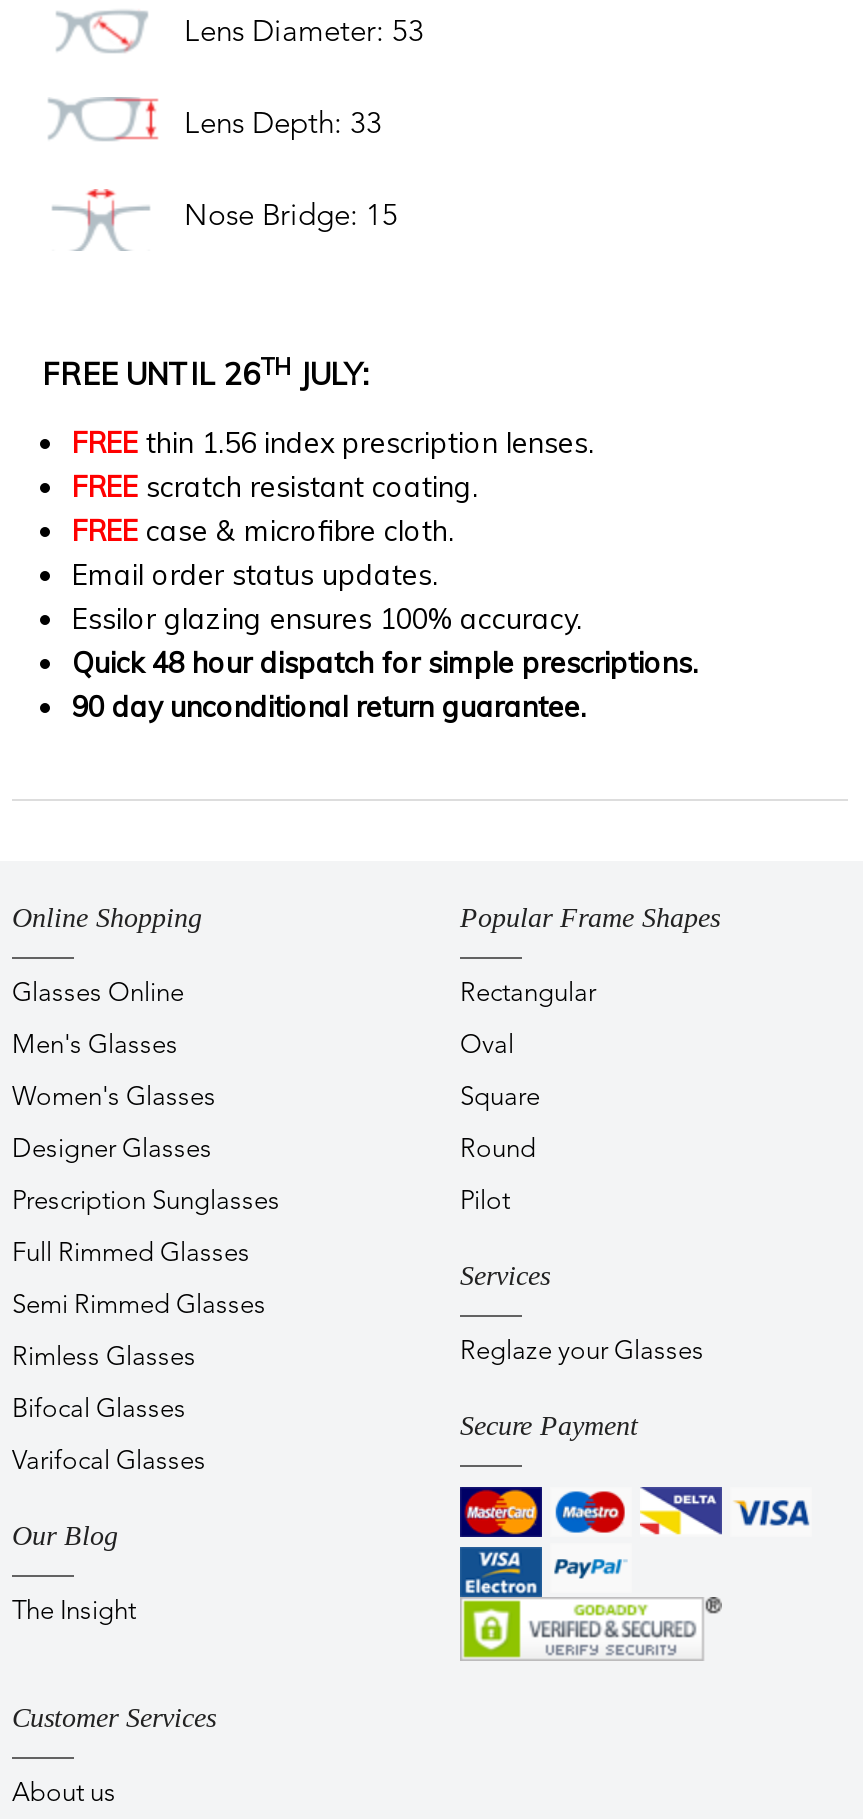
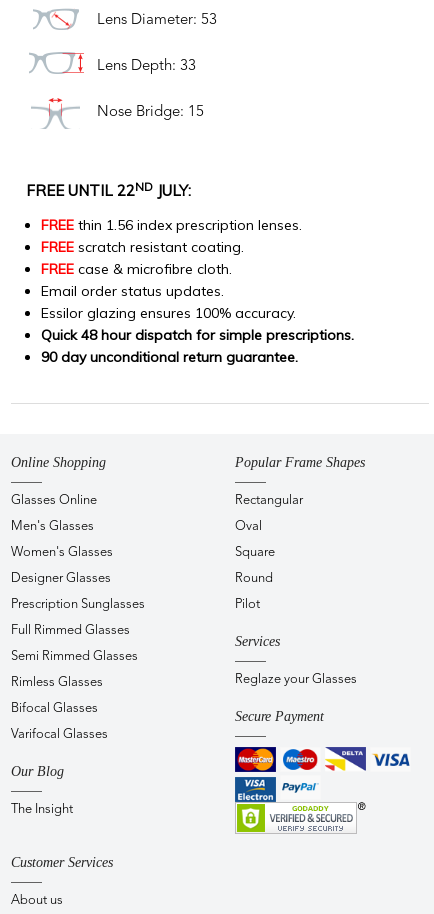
[42,353,368,394] FREE UNTIL 26TH JULY: -> [26,180,191,200] FREE UNTIL 22ND JULY:

